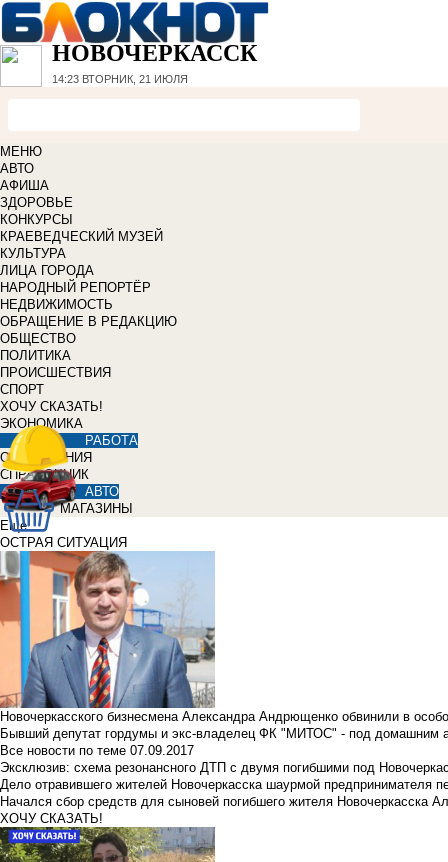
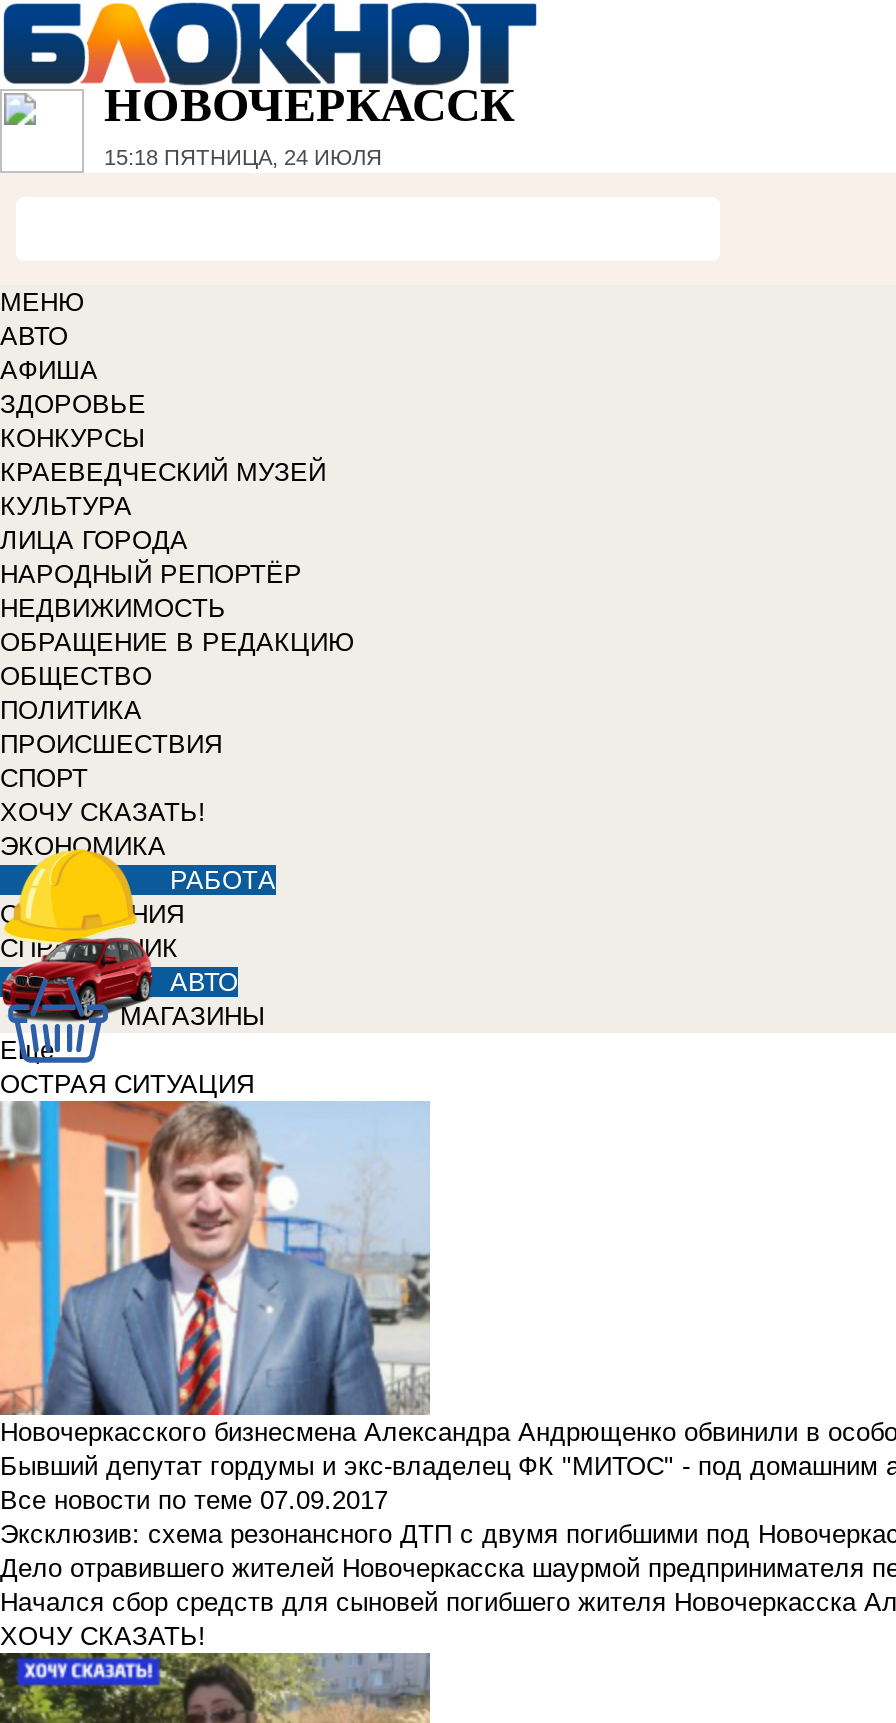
[52,73,188,85] 14:23 ВТОРНИК, 21 ИЮЛЯ -> [104,146,382,170] 15:18 ПЯТНИЦА, 24 ИЮЛЯ

